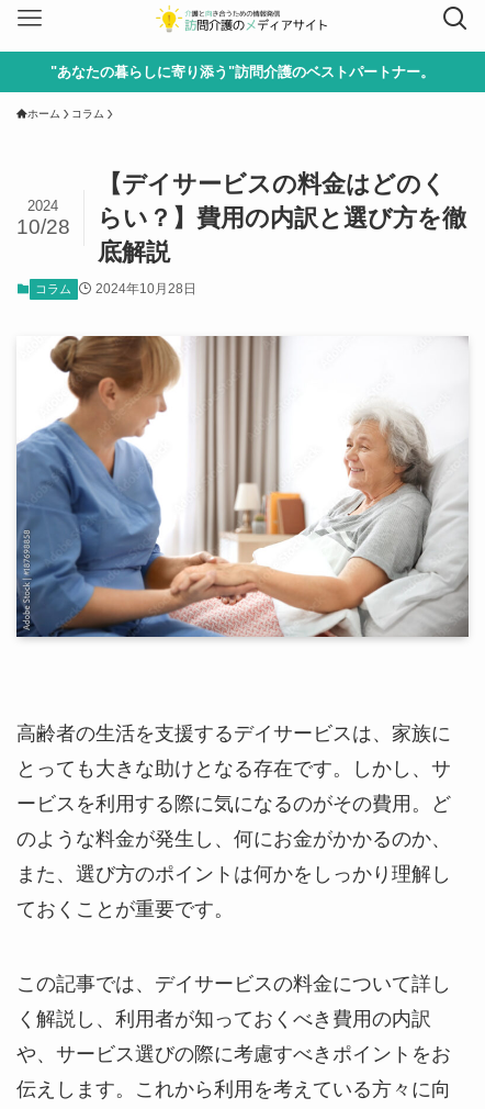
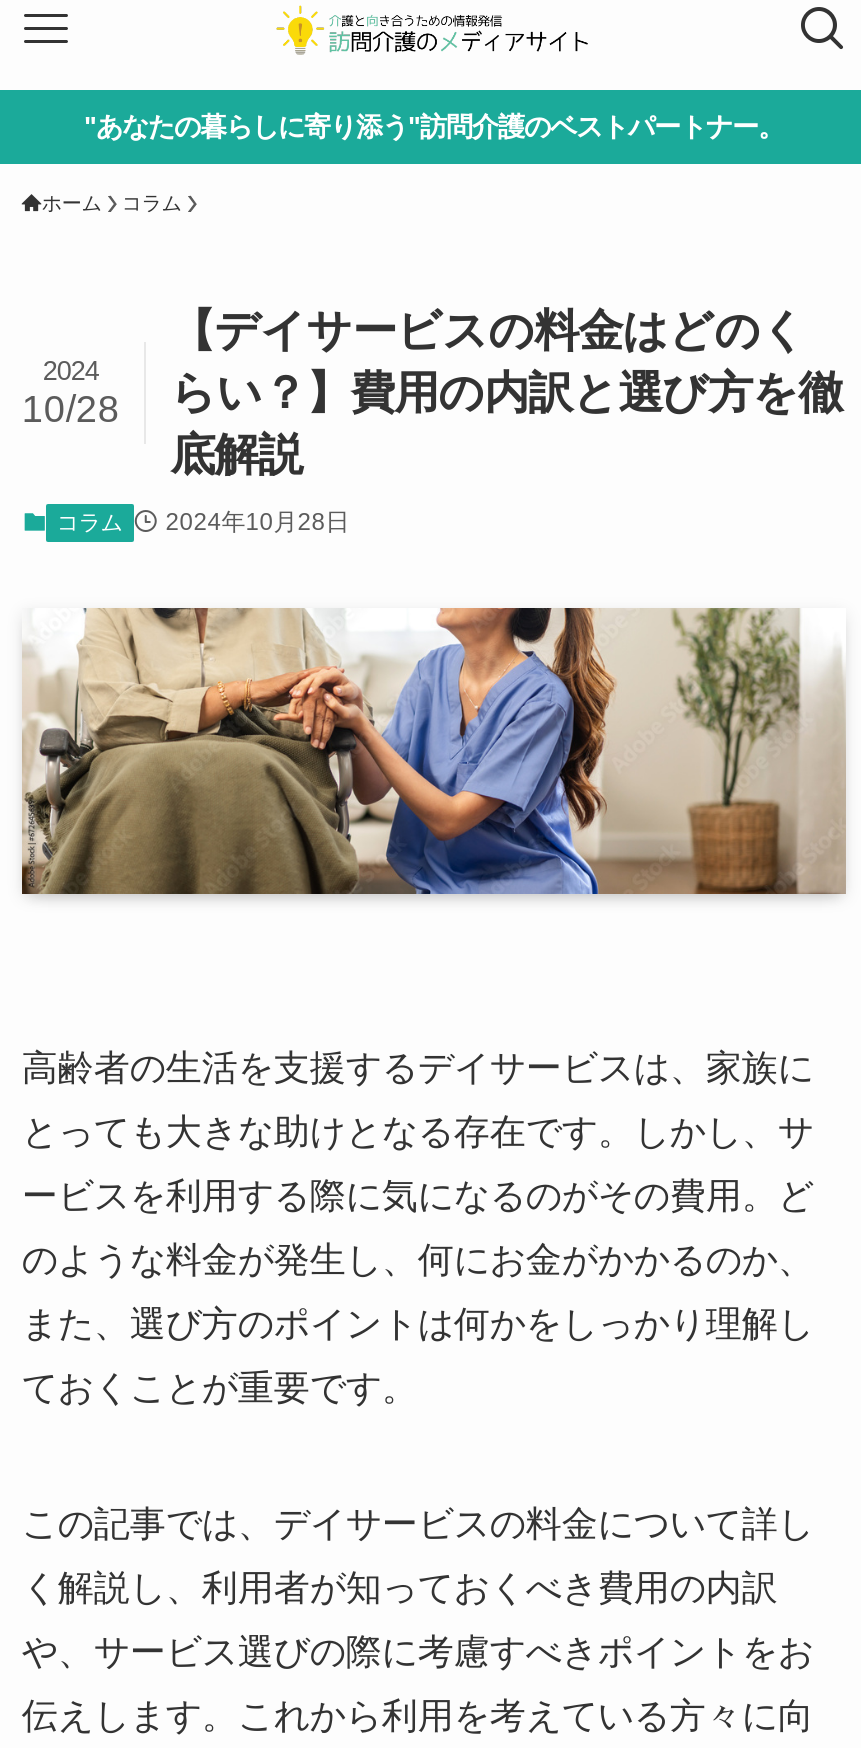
[15,335,469,638] [image] -> [22,606,846,896] [image]

